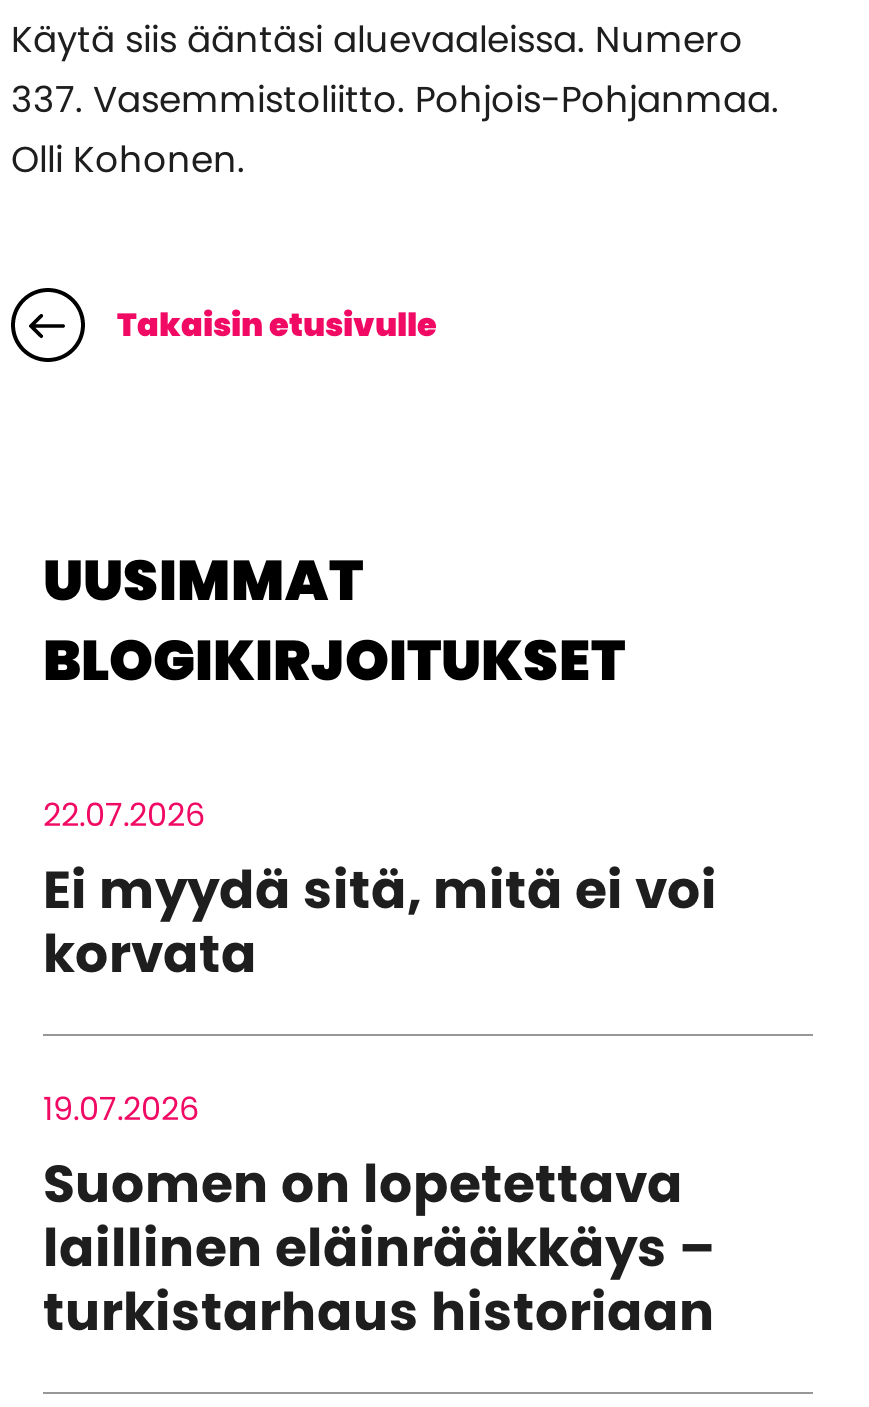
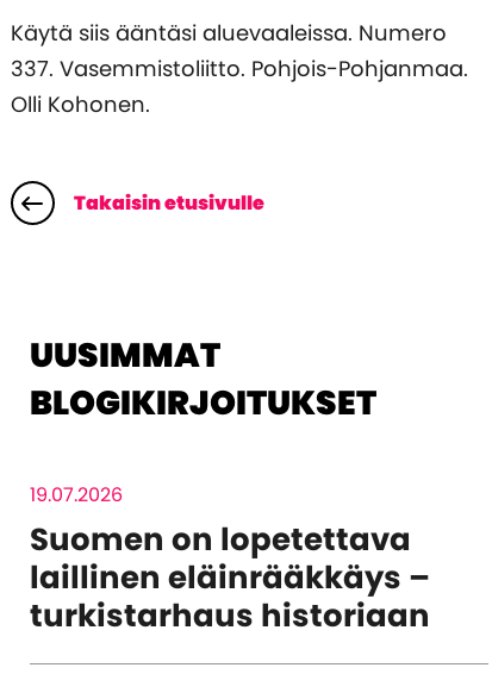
[43,792,717,990] 22.07.2026 | Ei myydä sitä, mitä ei voi | korvata -> none

